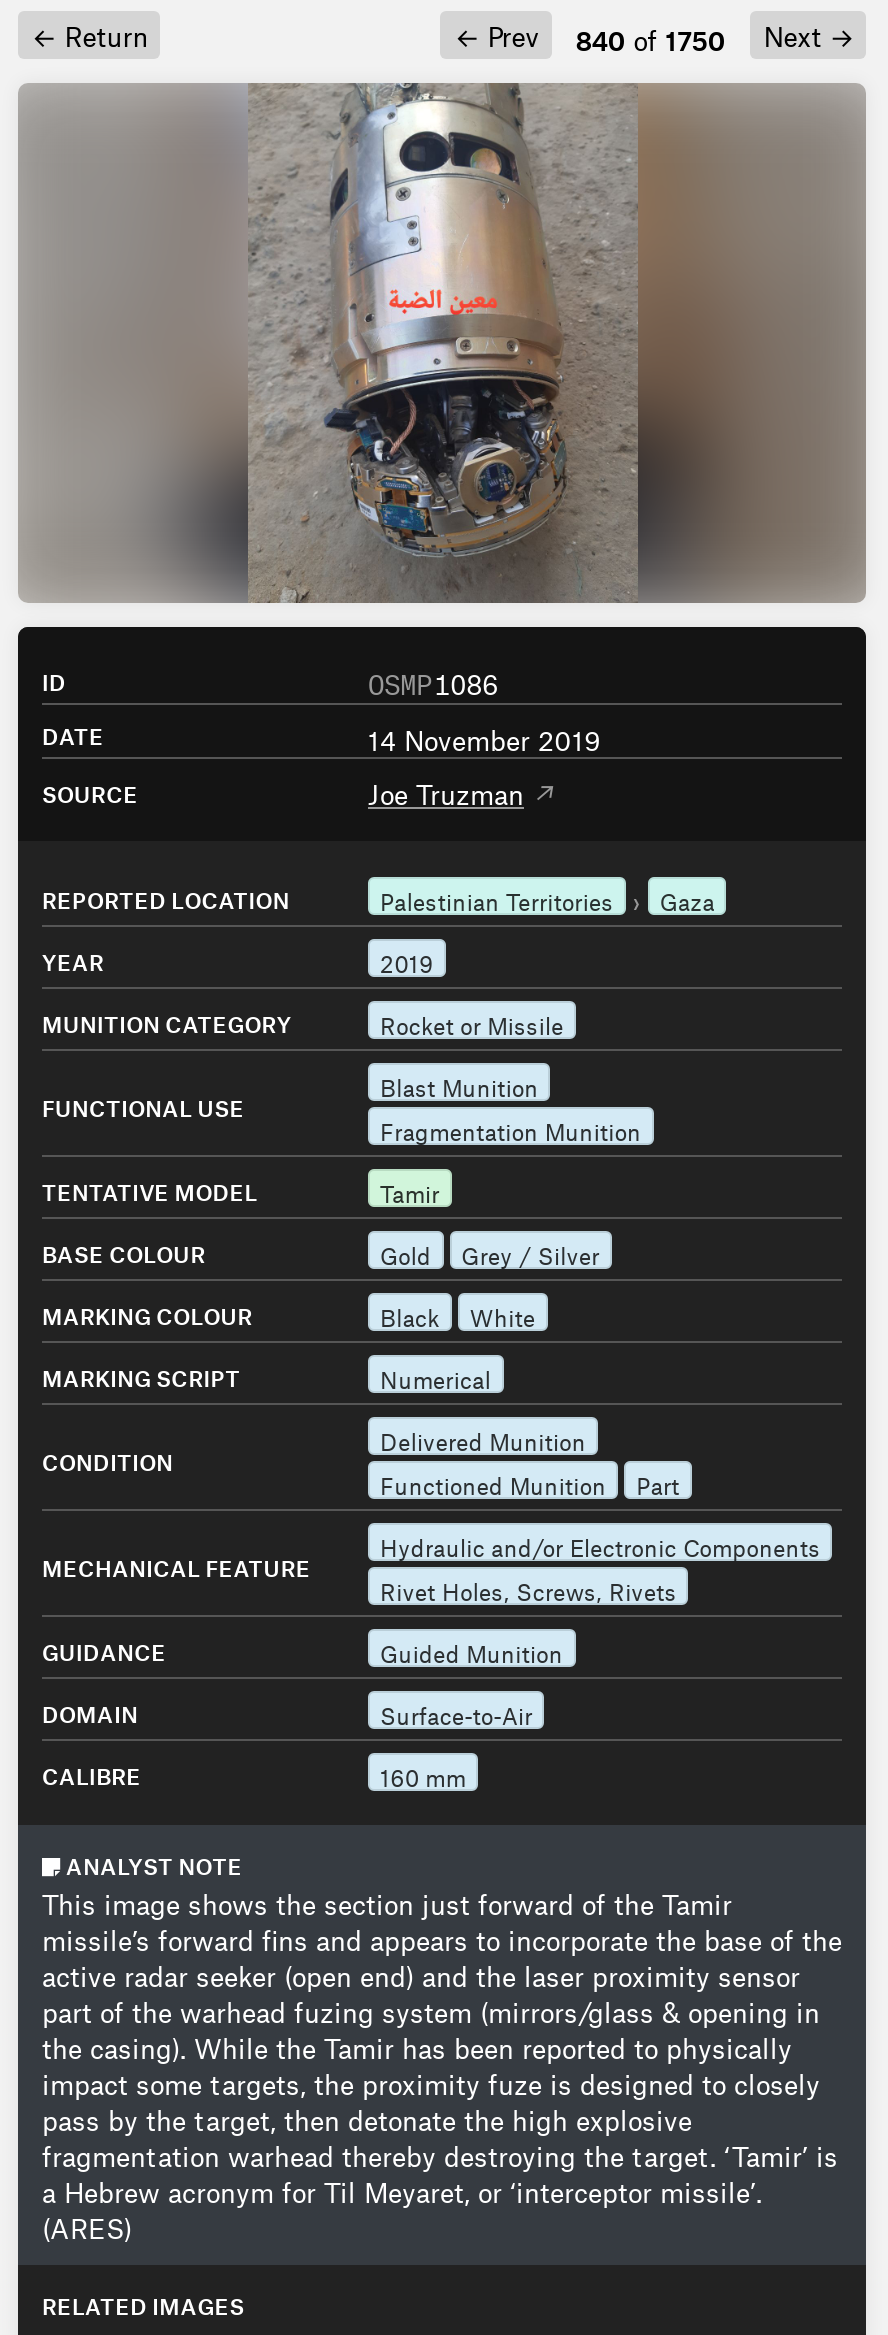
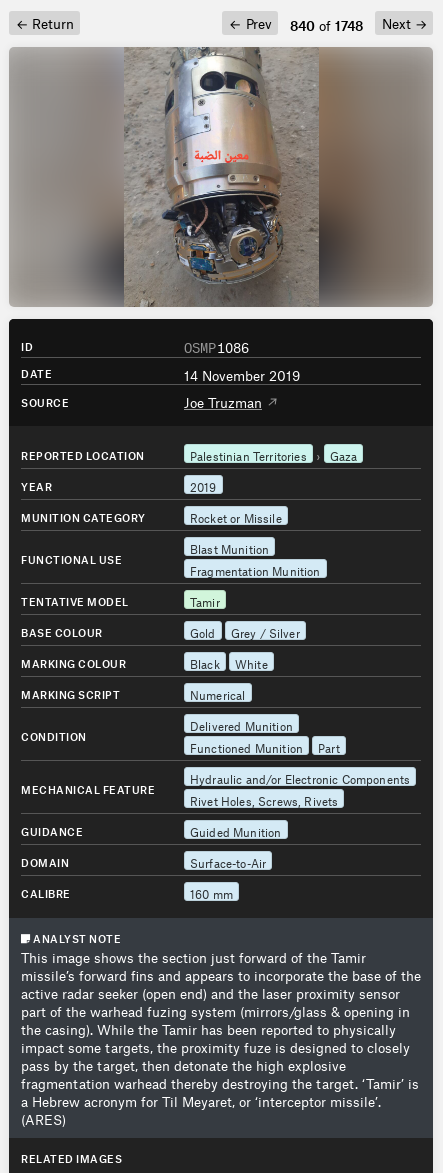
[575,13,725,57] 840 of 1750 -> [290,12,363,34] 840 of 1748

